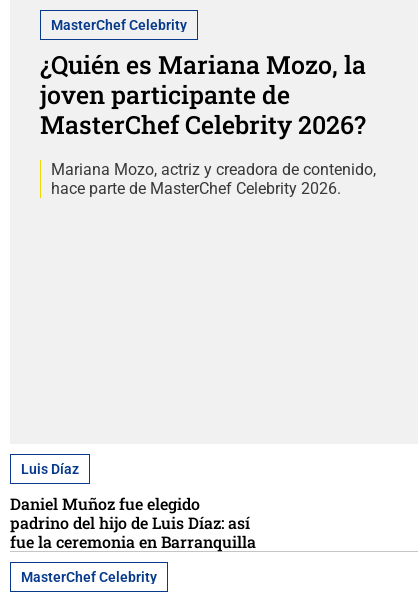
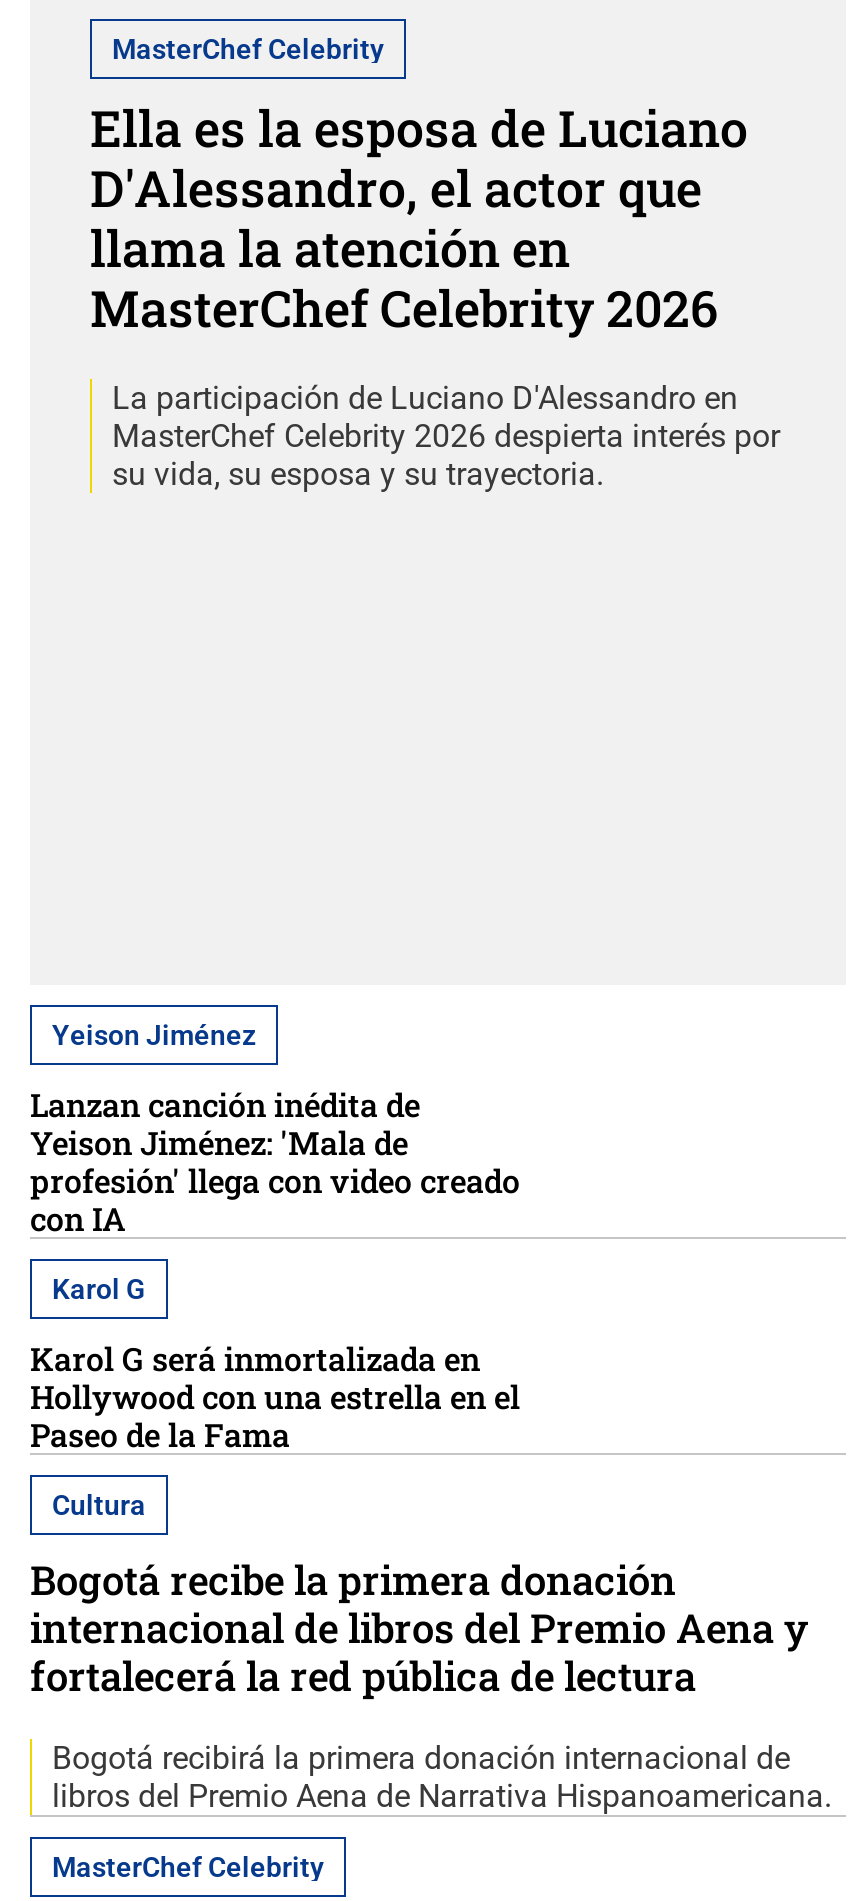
[40,48,376,198] ¿Quién es Mariana Mozo, la | joven participante de | MasterChef Celebrity 2026? | Mariana Mozo, actriz y creadora de contenido, | hace parte de MasterChef Celebrity 2026. -> [90,95,780,493] Ella es la esposa de Luciano | D'Alessandro, el actor que | llama la atención en | MasterChef Celebrity 2026 | La participación de Luciano D'Alessandro en | MasterChef Celebrity 2026 despierta interés por | su vida, su esposa y su trayectoria.
[10,461,256,552] Luis Díaz | Daniel Muñoz fue elegido | padrino del hijo de Luis Díaz: así | fue la ceremonia en Barranquilla -> [30,1019,832,1815] Yeison Jiménez | Lanzan canción inédita de | Yeison Jiménez: 'Mala de | profesión' llega con video creado | con IA | Karol G | Karol G será inmortalizada en | Hollywood con una estrella en el | Paseo de la Fama | Cultura | Bogotá recibe la primera donación | internacional de libros del Premio Aena y | fortalecerá la red pública de lectura | Bogotá recibirá la primera donación internacional de | libros del Premio Aena de Narrativa Hispanoamericana.

